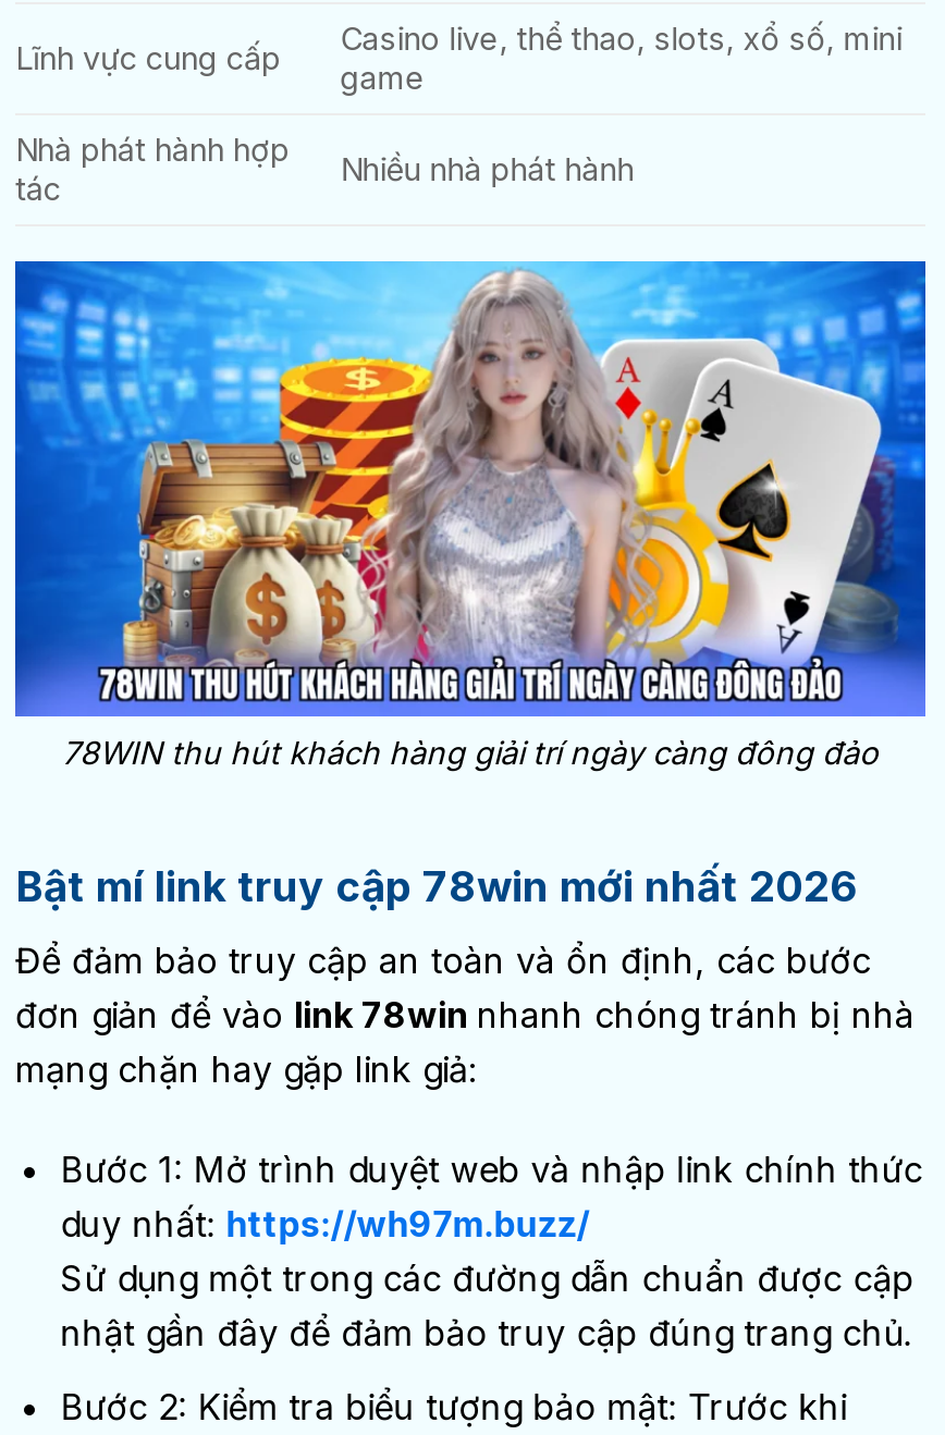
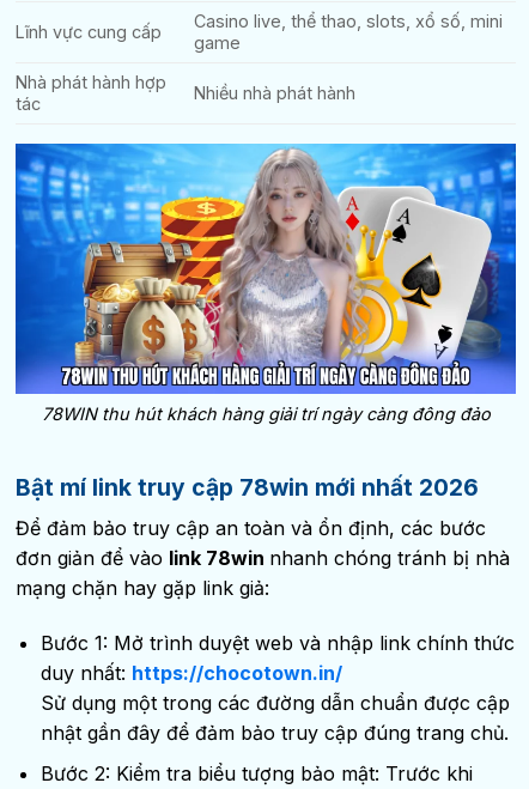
[61,1201,590,1245] duy nhất: https://wh97m.buzz/ -> [40,660,342,684] duy nhất: https://chocotown.in/

